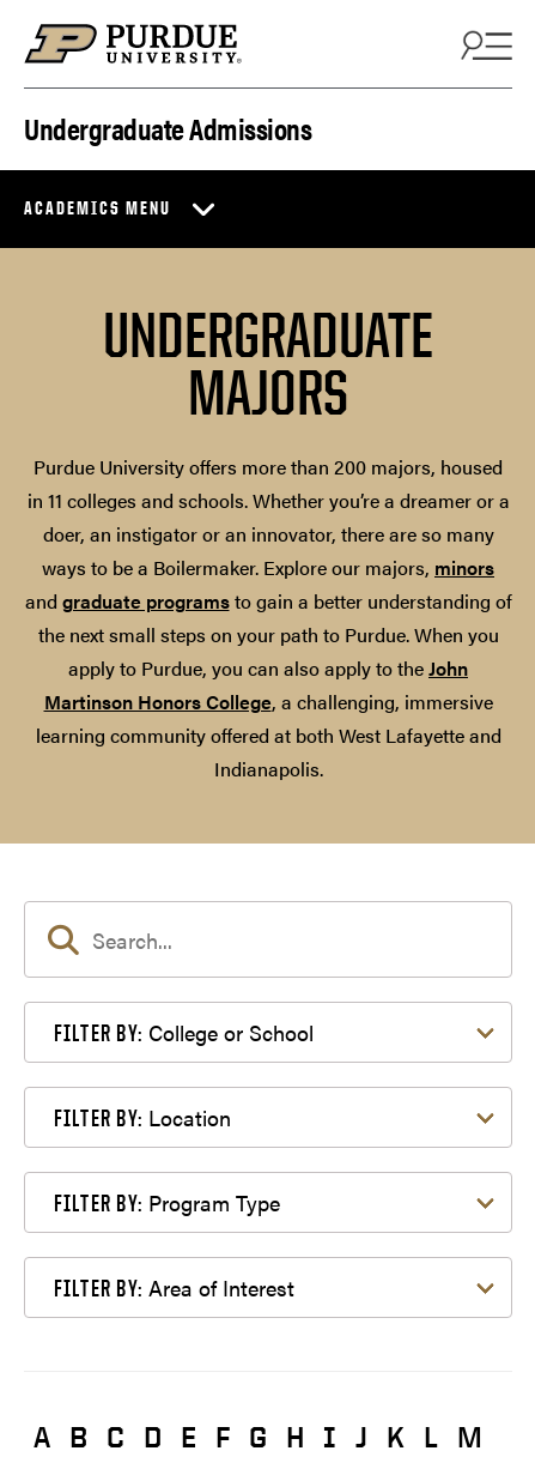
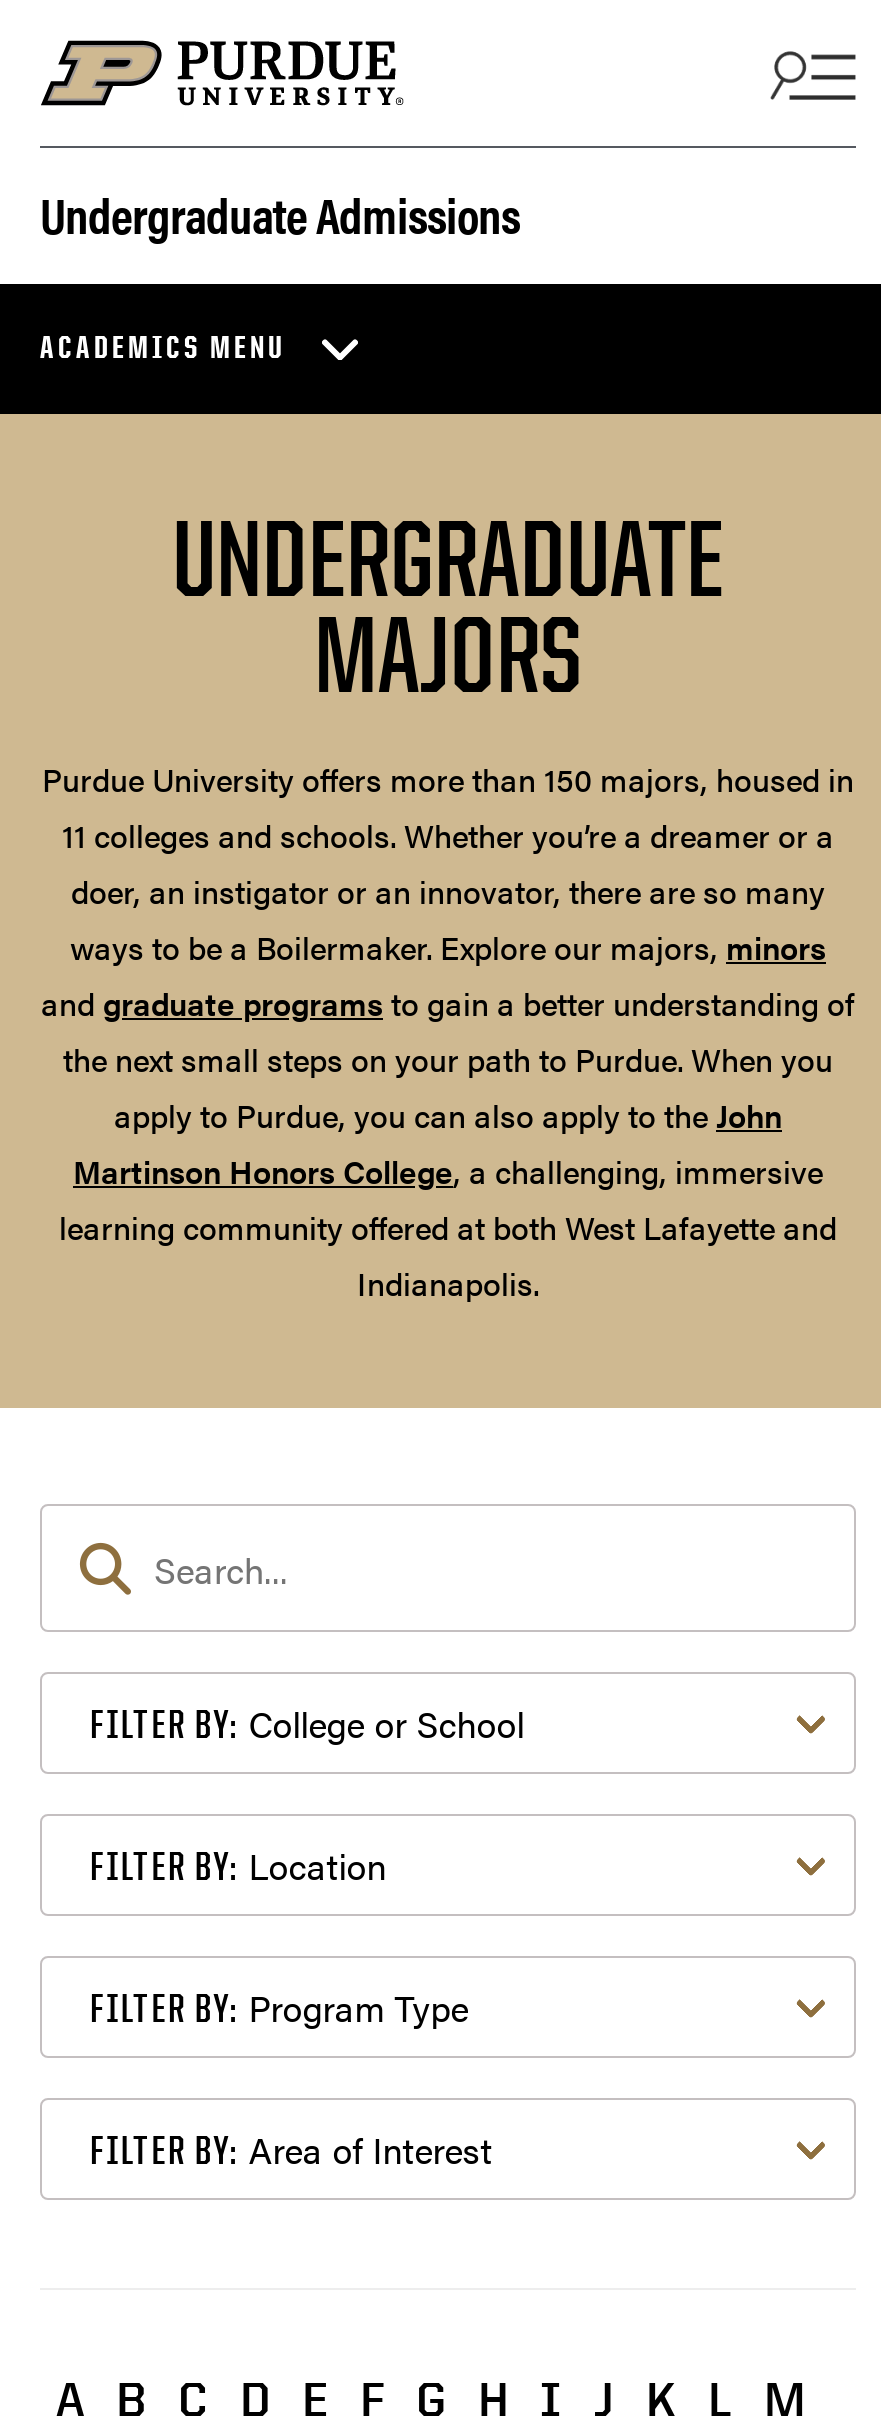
[27,453,509,514] Purdue University offers more than 200 majors, housed | in 11 colleges and schools. Whether you’re a dreamer or a -> [42,756,854,858] Purdue University offers more than 150 majors, housed in | 11 colleges and schools. Whether you’re a dreamer or a

